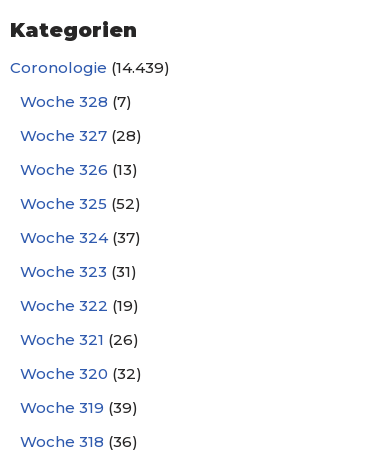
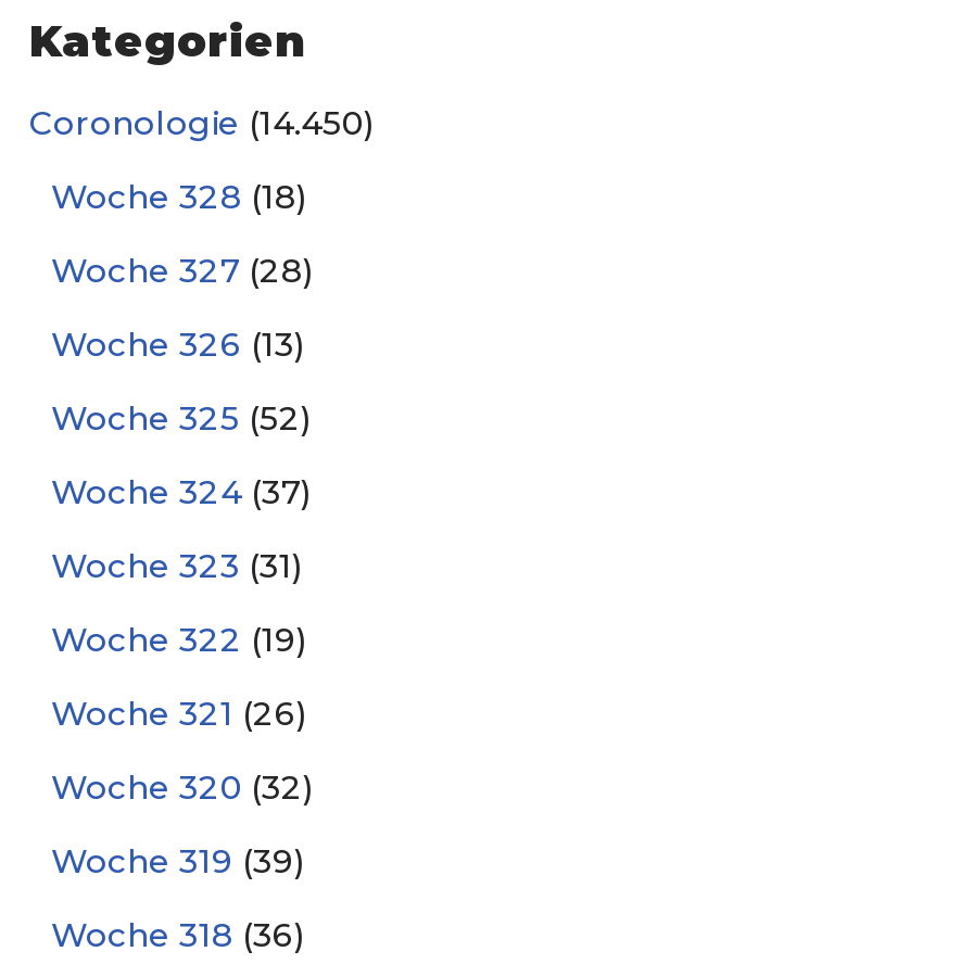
[10,58,170,77] Coronologie (14.439) -> [29,102,377,143] Coronologie (14.450)
[20,92,132,111] Woche 328 (7) -> [51,176,309,217] Woche 328 (18)

